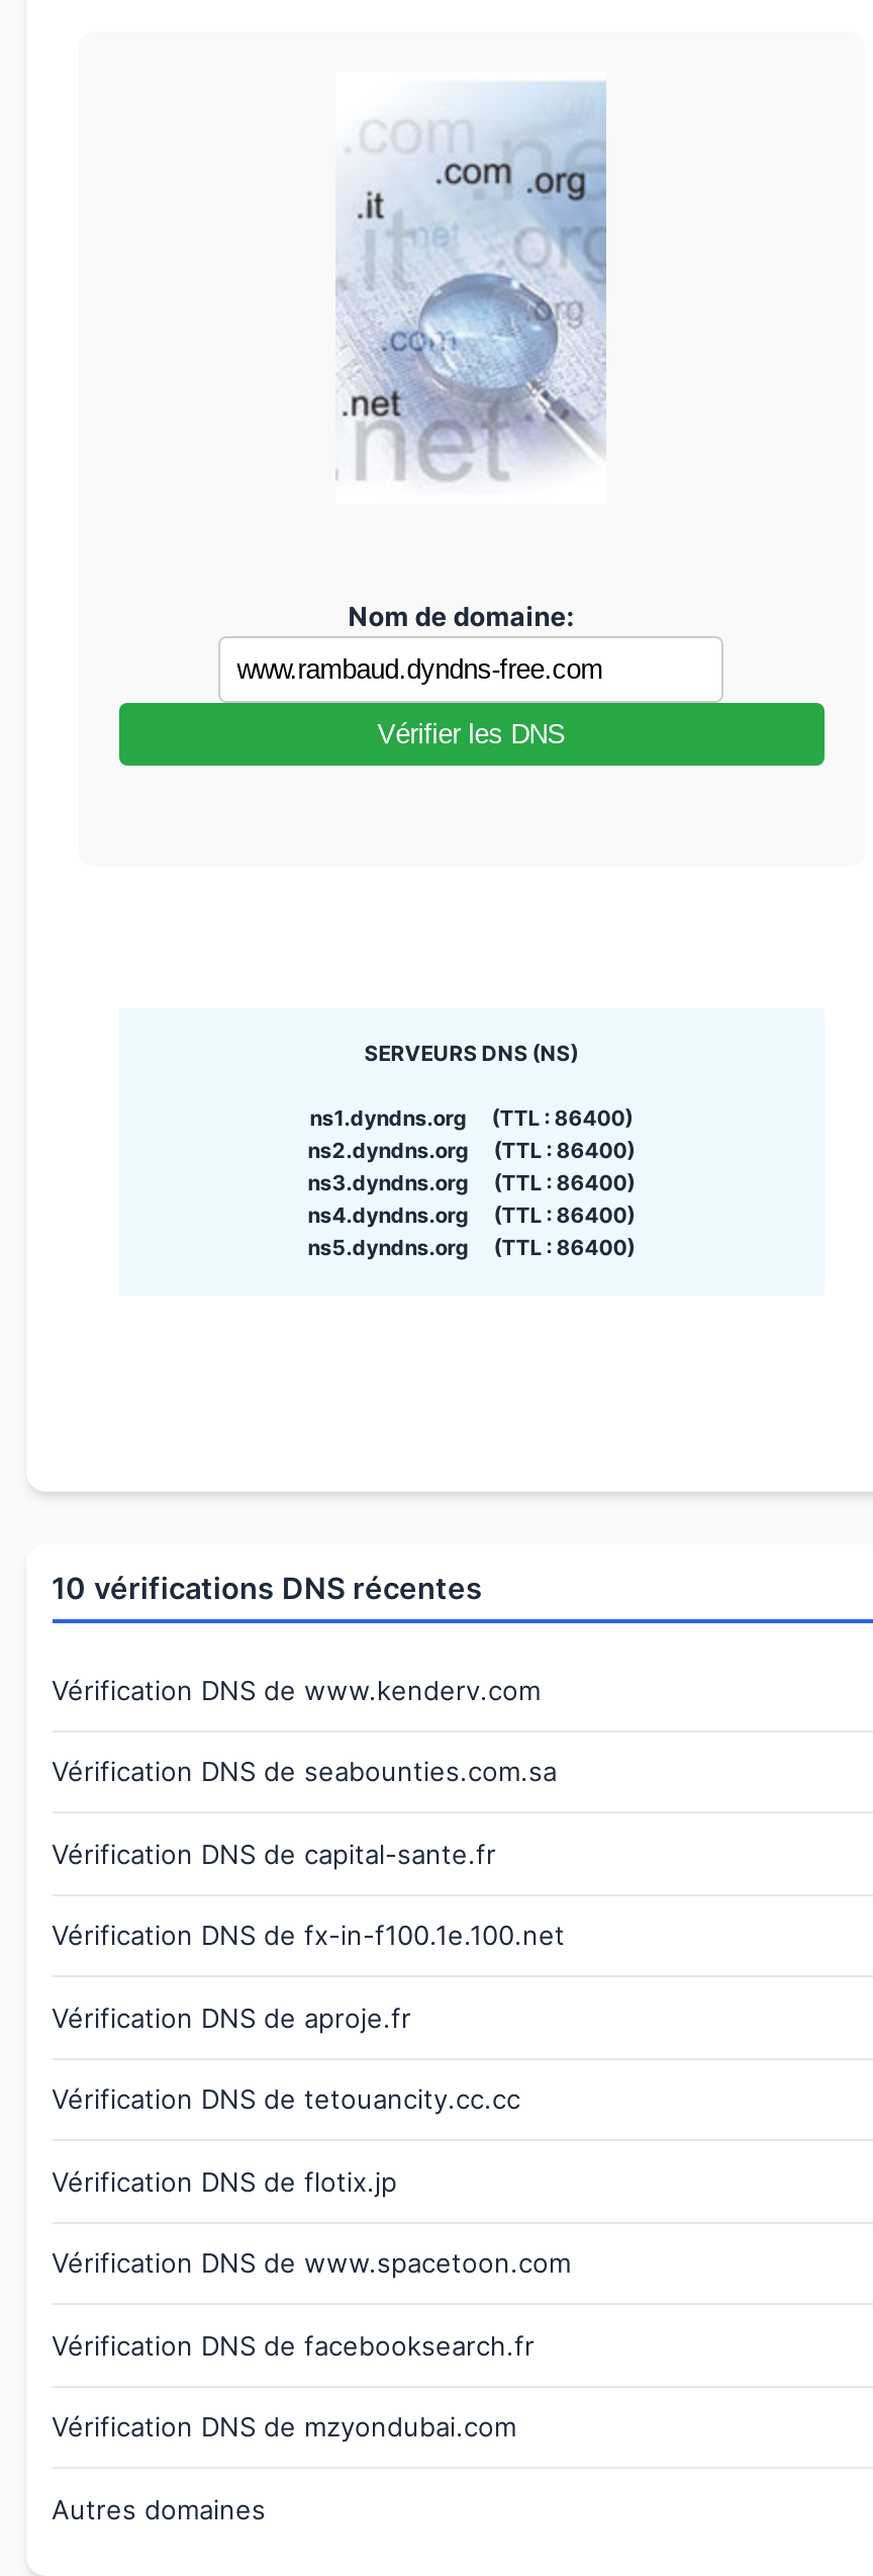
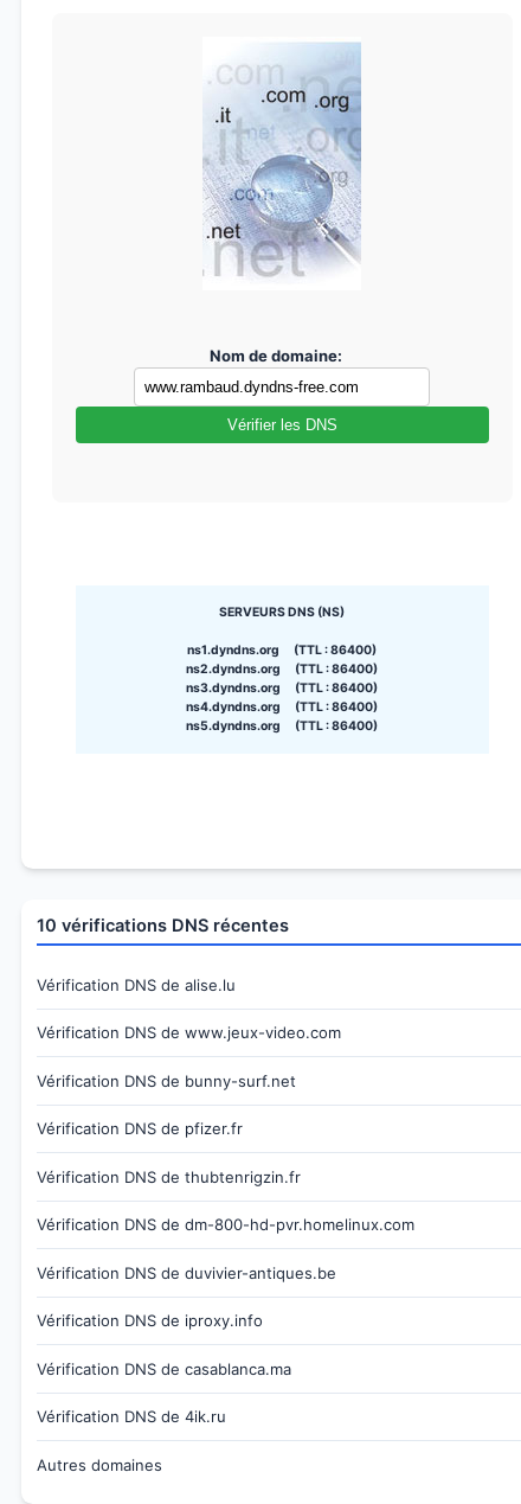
[52,1673,541,1706] Vérification DNS de www.kenderv.com -> [36,975,235,994] Vérification DNS de alise.lu
[52,1755,557,1788] Vérification DNS de seabounties.com.sa -> [36,1023,340,1042] Vérification DNS de www.jeux-video.com
[52,1837,496,1870] Vérification DNS de capital-sante.fr -> [36,1071,295,1090] Vérification DNS de bunny-surf.net
[52,1919,565,1951] Vérification DNS de fx-in-f100.1e.100.net -> [36,1119,242,1138] Vérification DNS de pfizer.fr
[52,2001,411,2033] Vérification DNS de aproje.fr -> [36,1167,300,1186] Vérification DNS de thubtenrigzin.fr
[52,2083,520,2115] Vérification DNS de tetouancity.cc.cc -> [36,1215,414,1234] Vérification DNS de dm-800-hd-pvr.homelinux.com
[52,2165,397,2197] Vérification DNS de flotix.jp -> [36,1263,336,1282] Vérification DNS de duvivier-antiques.be
[52,2247,571,2279] Vérification DNS de www.spacetoon.com -> [36,1311,262,1330] Vérification DNS de iproxy.info
[52,2329,535,2361] Vérification DNS de facebooksearch.fr -> [36,1359,291,1378] Vérification DNS de casablanca.ma
[52,2411,516,2443] Vérification DNS de mzyondubai.com -> [36,1407,226,1426] Vérification DNS de 4ik.ru

